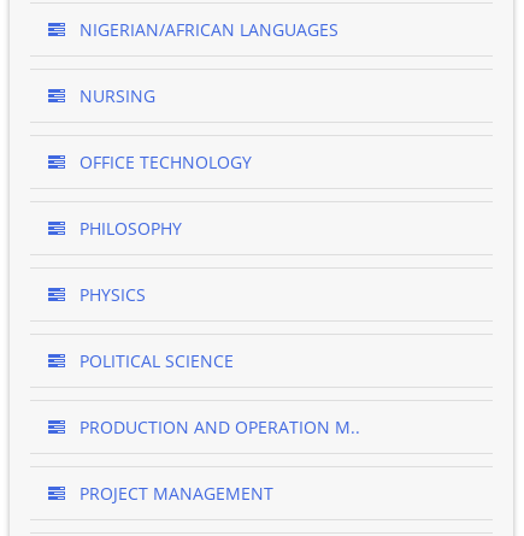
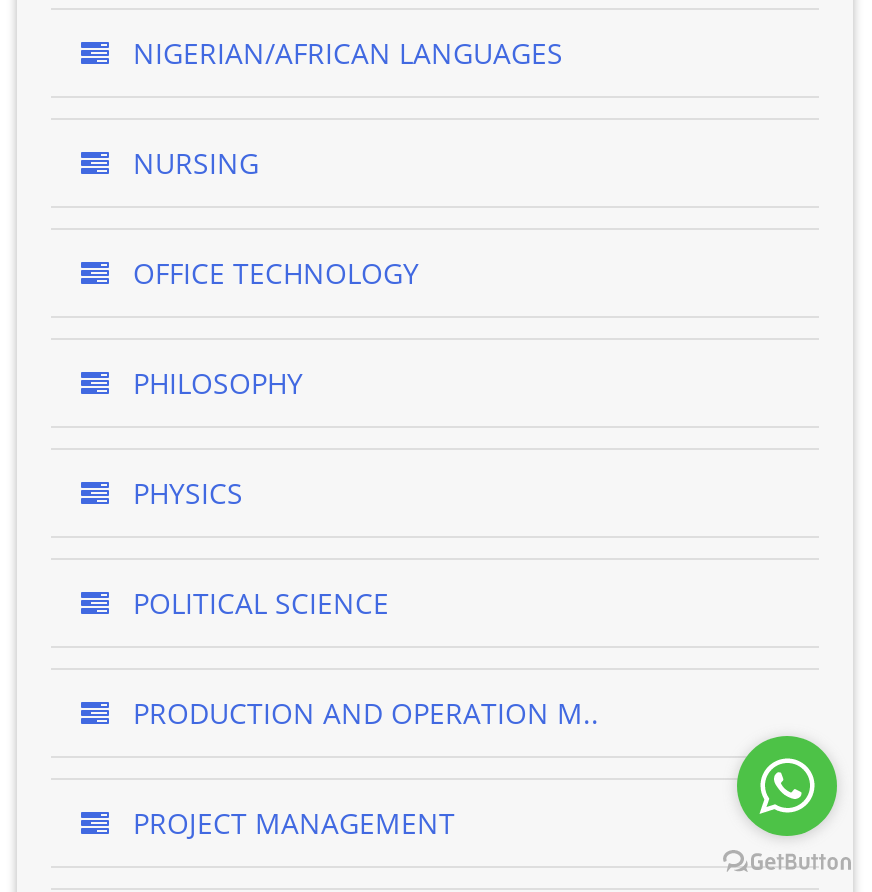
none -> [723,732,851,872] [image]

